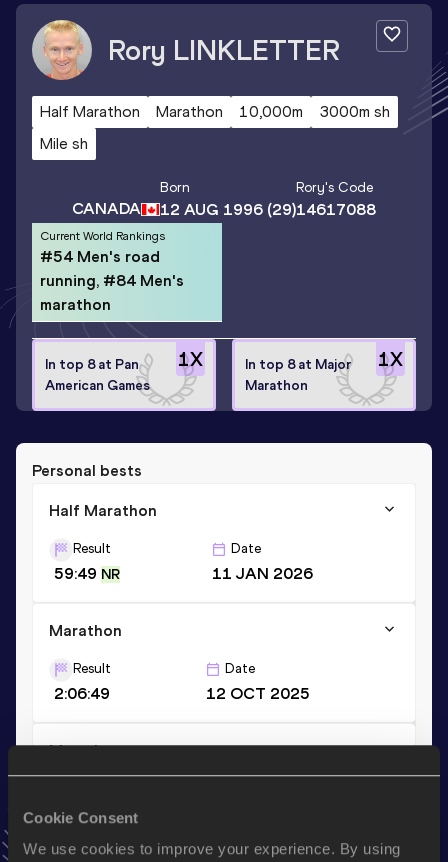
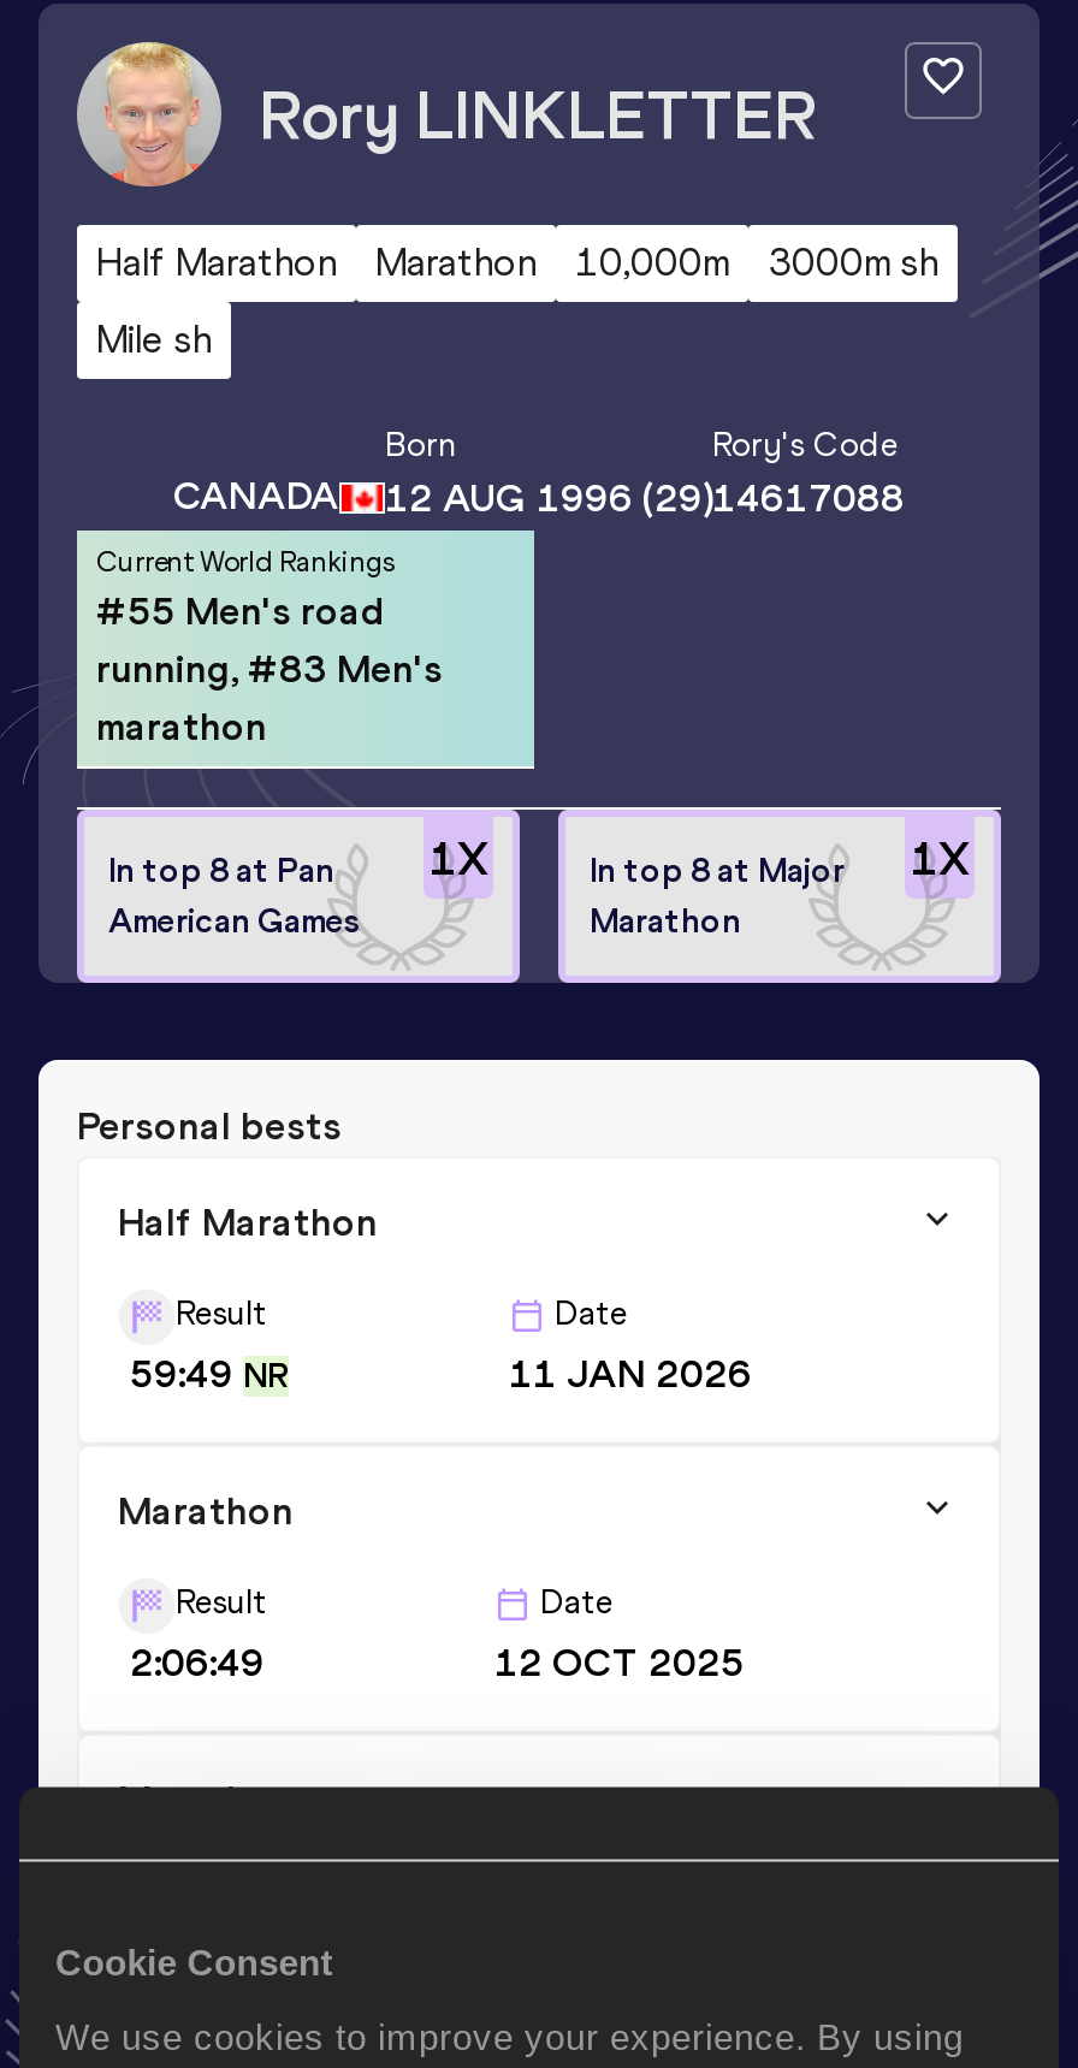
[40,246,160,265] #54 Men's road -> [96,587,385,633] #55 Men's road
[40,270,184,289] running, #84 Men's -> [96,645,443,691] running, #83 Men's

